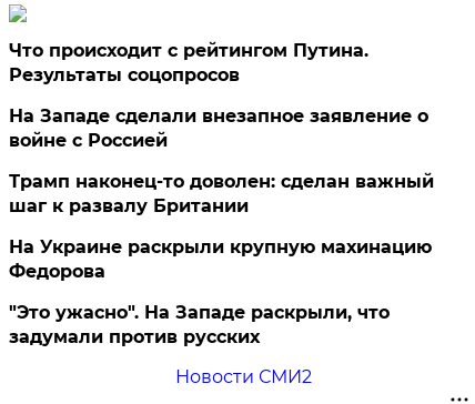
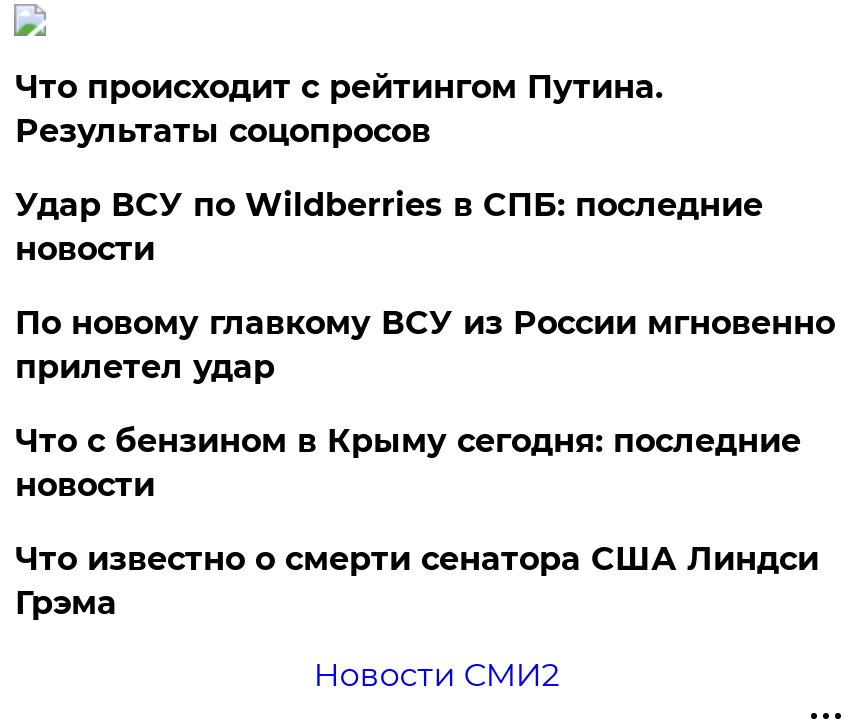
[9,105,429,151] На Западе сделали внезапное заявление о | войне с Россией -> [15,186,763,268] Удар ВСУ по Wildberries в СПБ: последние | новости
[9,171,434,216] Трамп наконец-то доволен: сделан важный | шаг к развалу Британии -> [15,304,835,386] По новому главкому ВСУ из России мгновенно | прилетел удар
[9,236,432,282] На Украине раскрыли крупную махинацию | Федорова -> [15,422,801,504] Что с бензином в Крыму сегодня: последние | новости
[9,302,390,347] "Это ужасно". На Западе раскрыли, что | задумали против русских -> [15,540,819,622] Что известно о смерти сенатора США Линдси | Грэма

